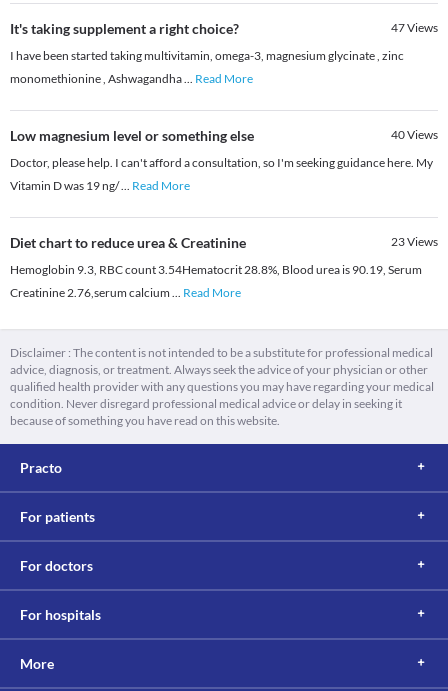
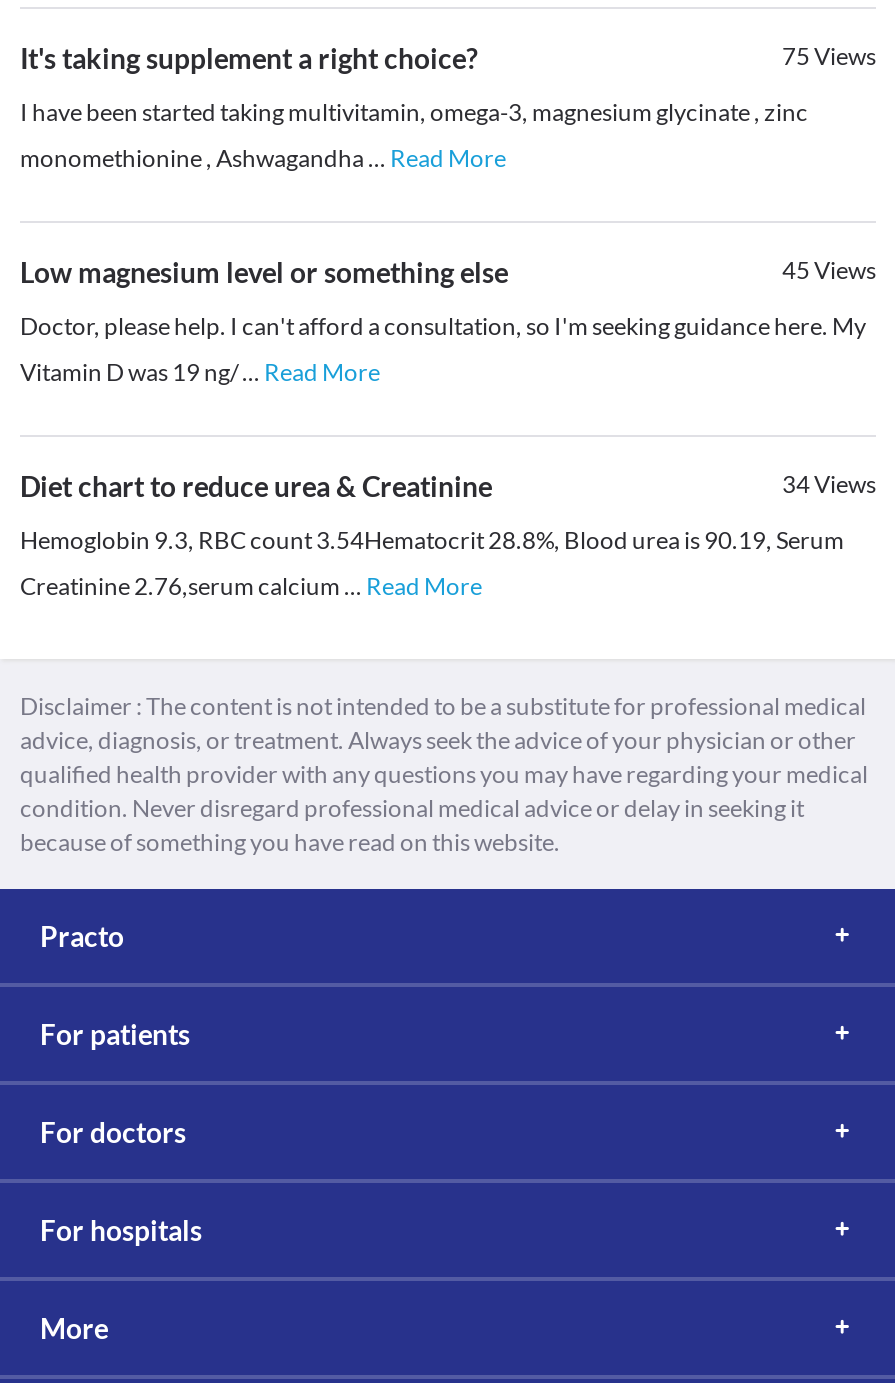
[391,20,438,35] 47 Views -> [782,42,876,72] 75 Views
[391,127,438,142] 40 Views -> [782,256,876,286] 45 Views
[391,234,438,249] 23Views -> [782,470,876,500] 34Views

